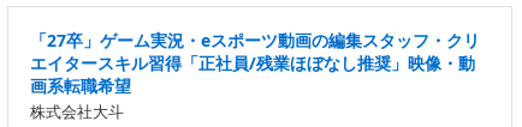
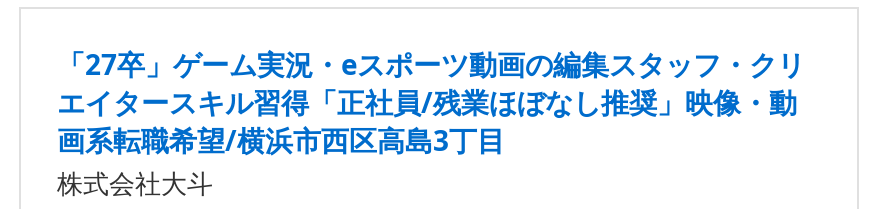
[30,74,131,97] 画系転職希望 -> [57,121,505,159] 画系転職希望/横浜市西区高島3丁目

